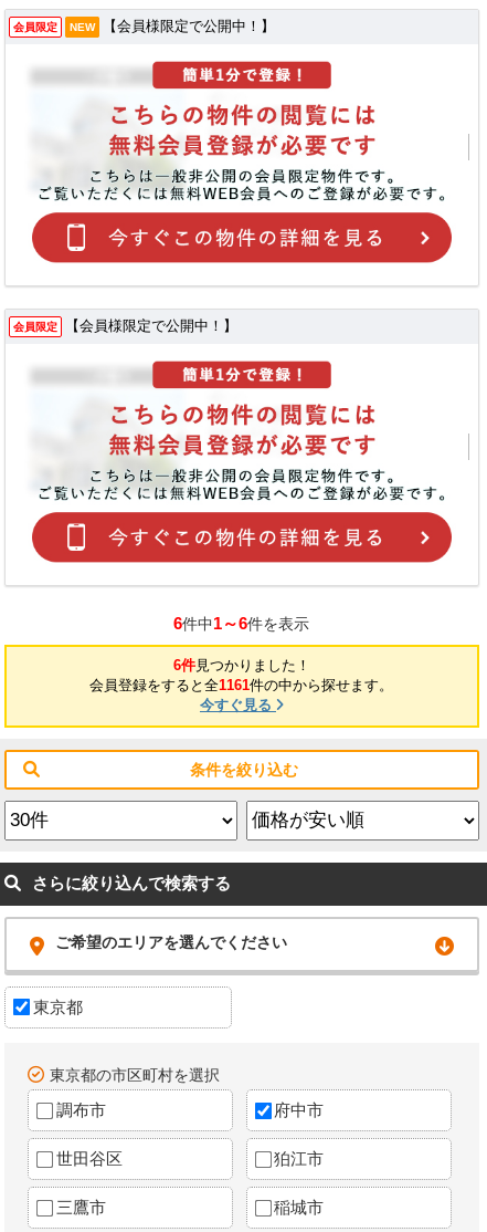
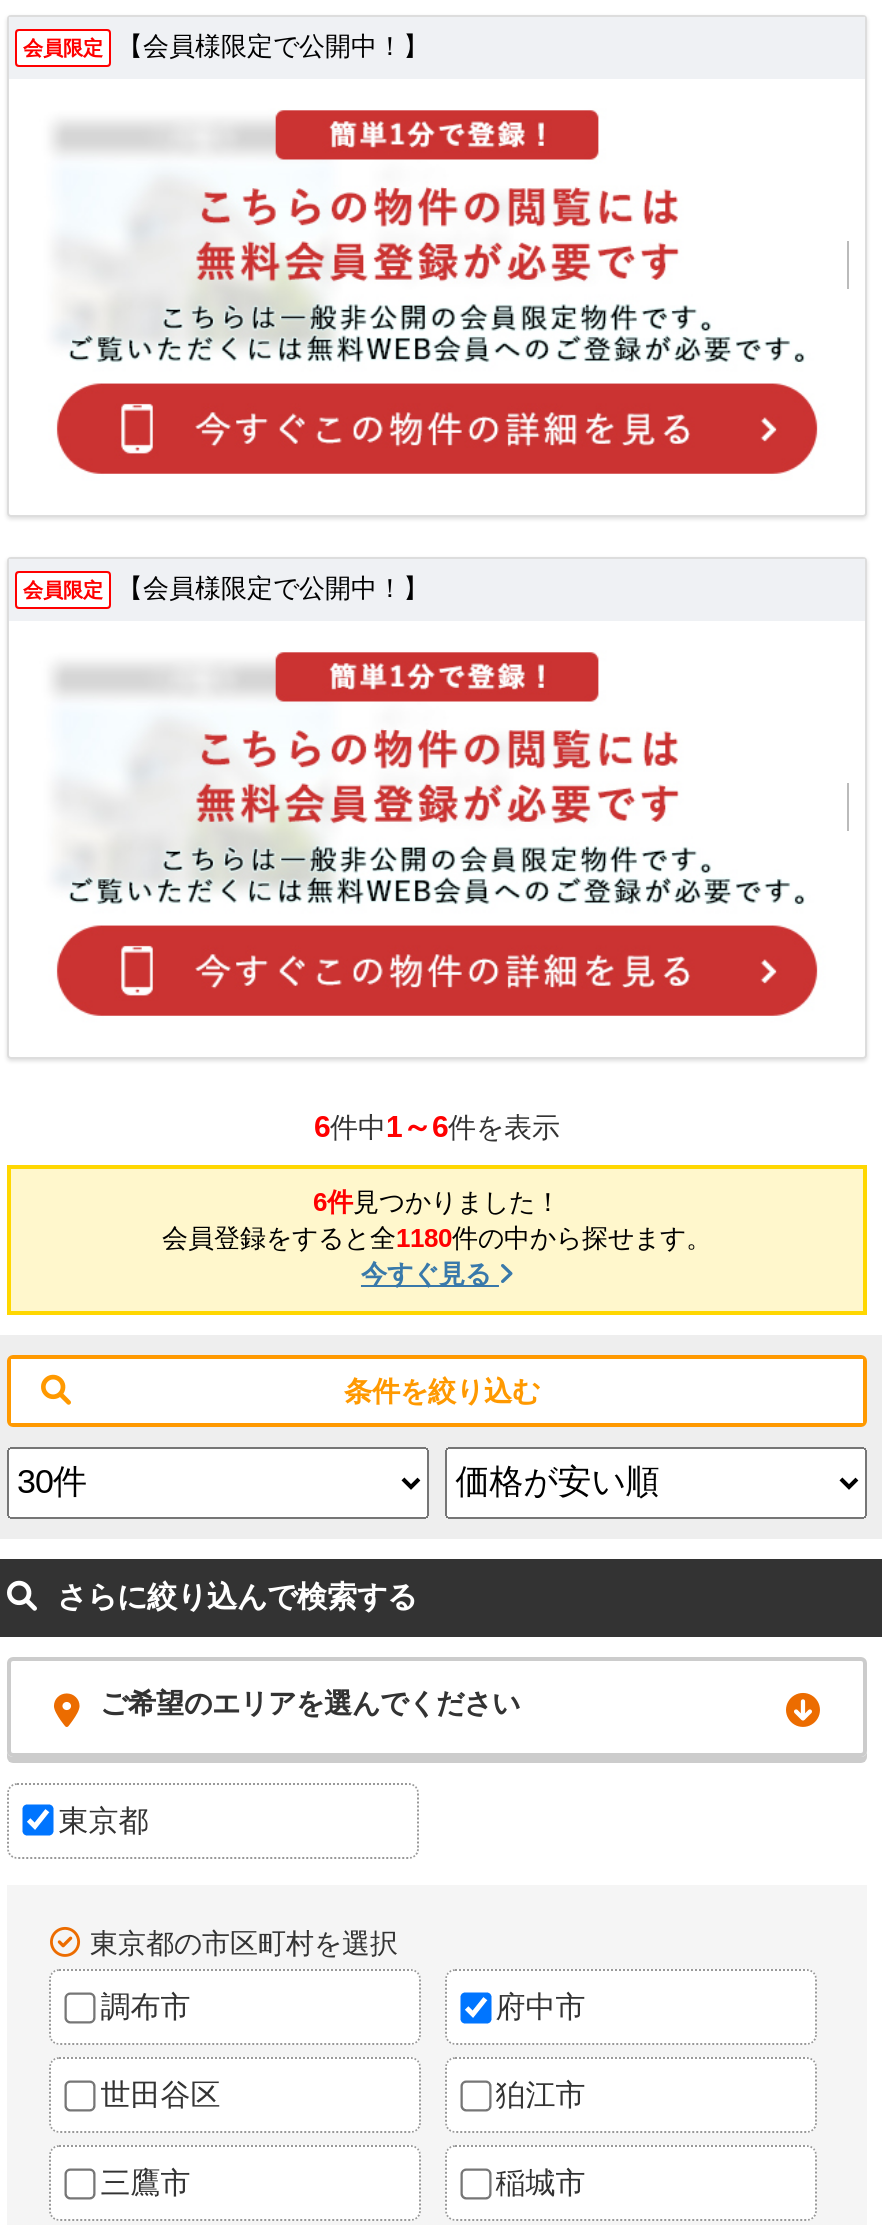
[70,20,95,33] NEW -> none
[90,677,394,694] 会員登録をすると全1161件の中から探せます。 -> [162,1223,712,1253] 会員登録をすると全1180件の中から探せます。

